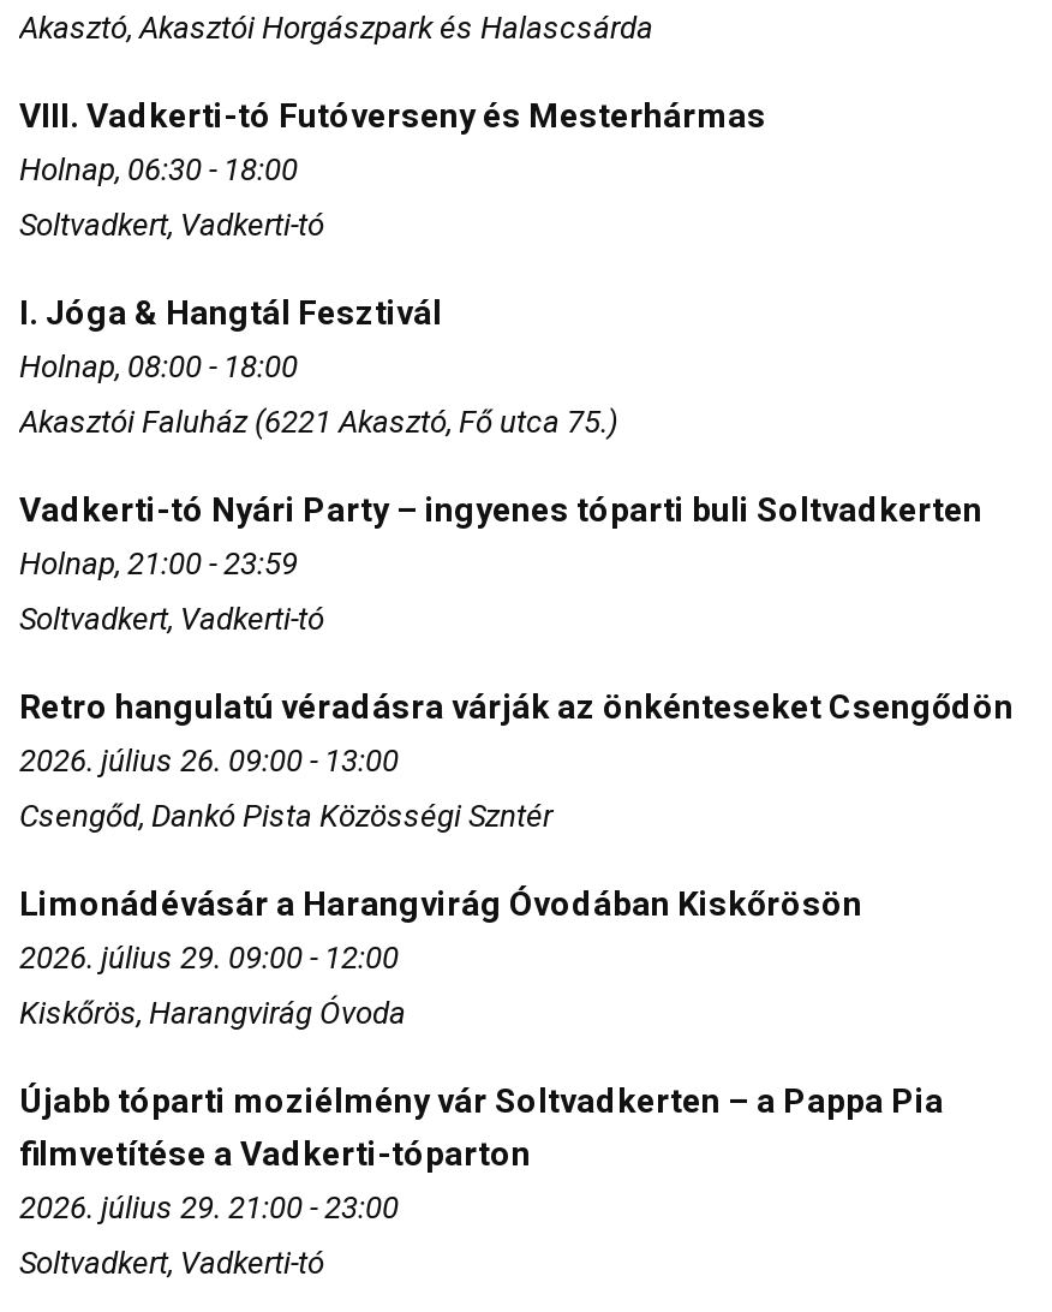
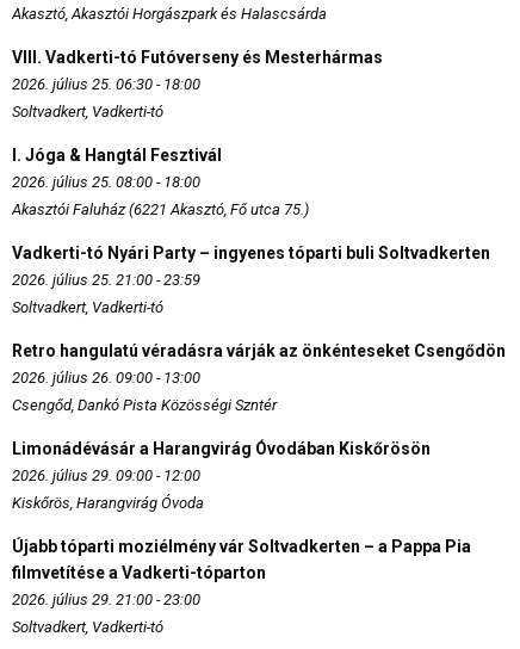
[19,152,298,188] Holnap, 06:30 - 18:00 -> [12,76,200,94] 2026. július 25. 06:30 - 18:00
[19,349,298,385] Holnap, 08:00 - 18:00 -> [12,173,200,191] 2026. július 25. 08:00 - 18:00
[19,546,298,582] Holnap, 21:00 - 23:59 -> [12,271,200,289] 2026. július 25. 21:00 - 23:59

